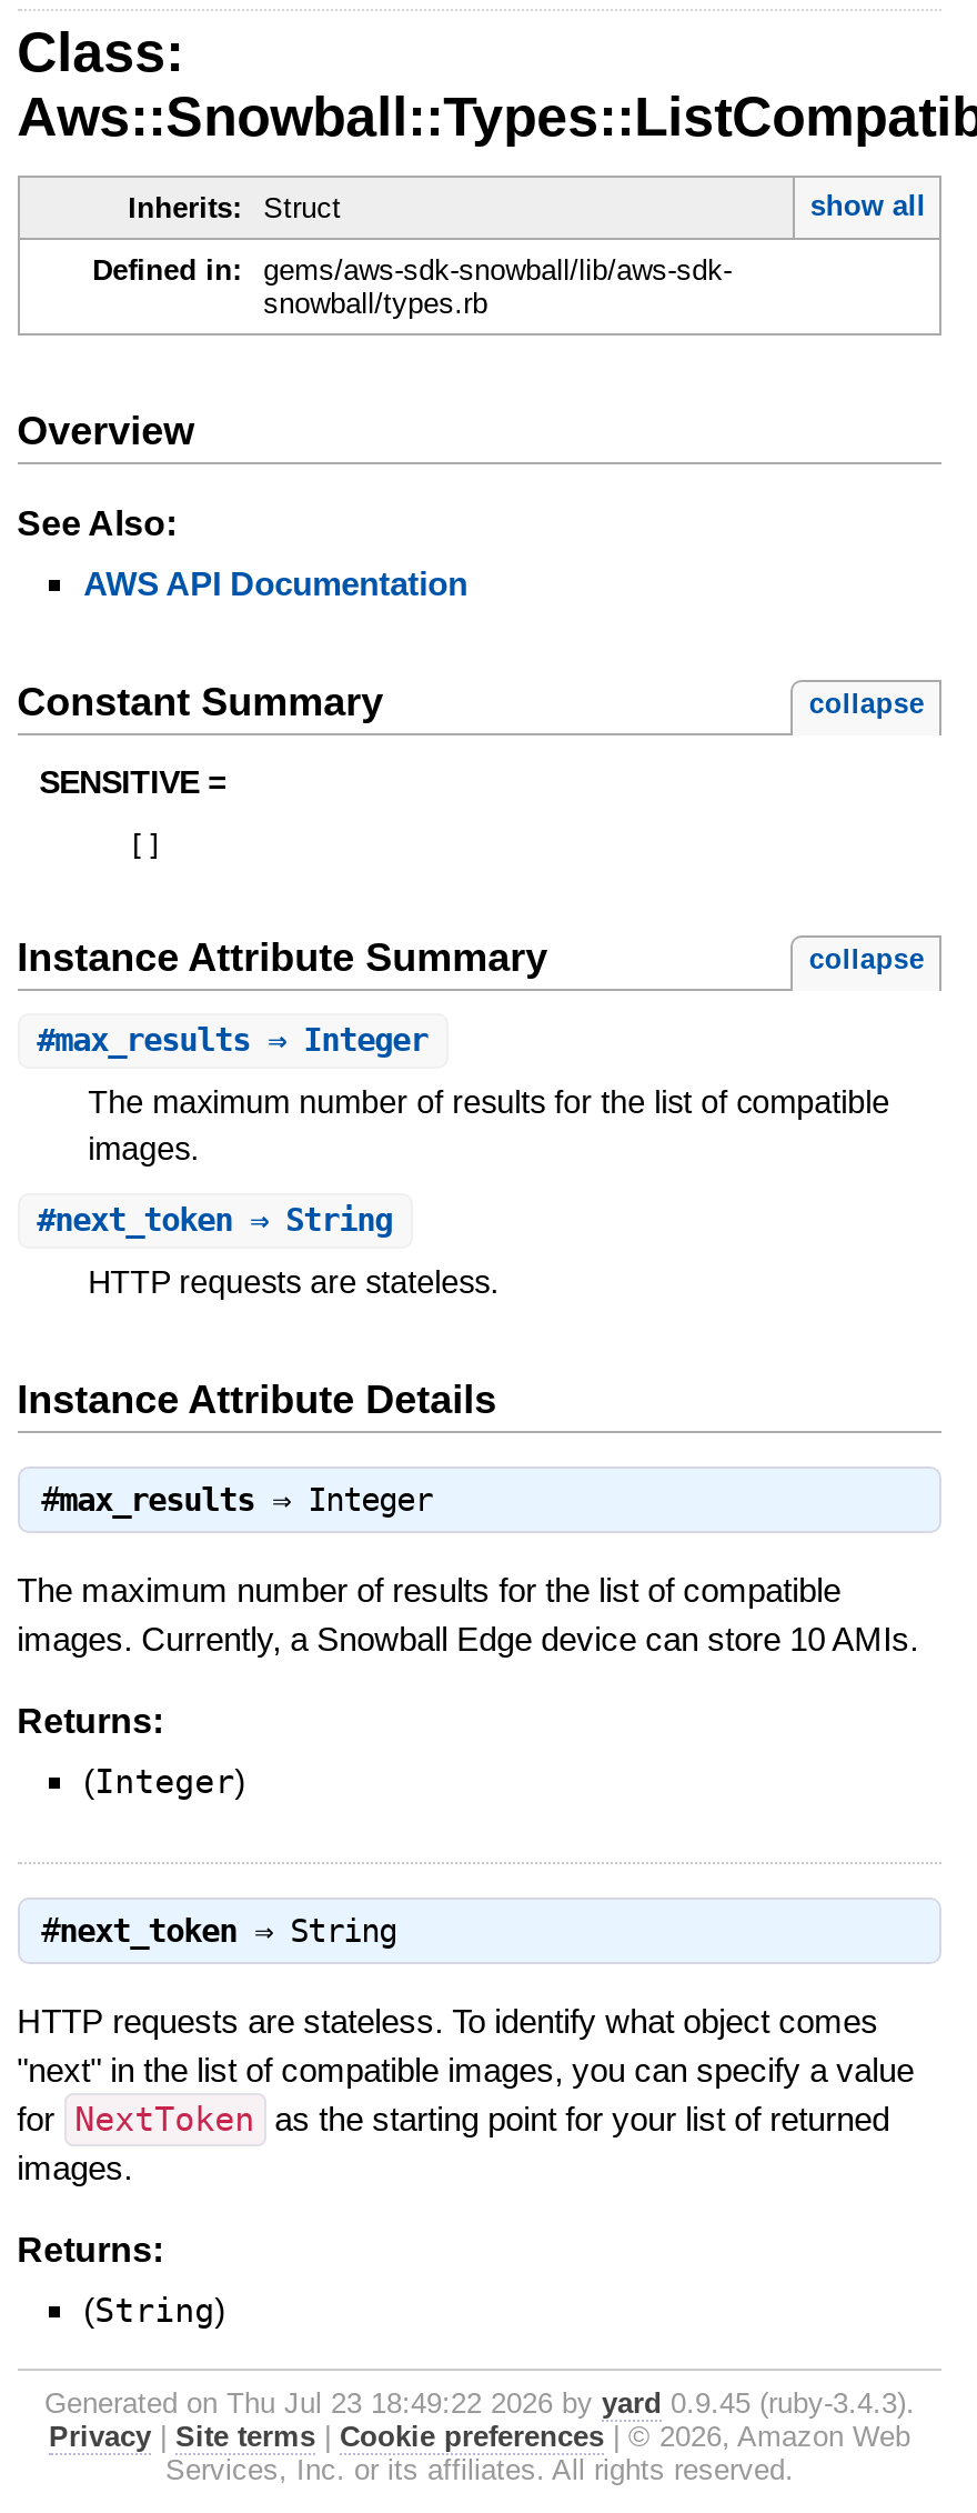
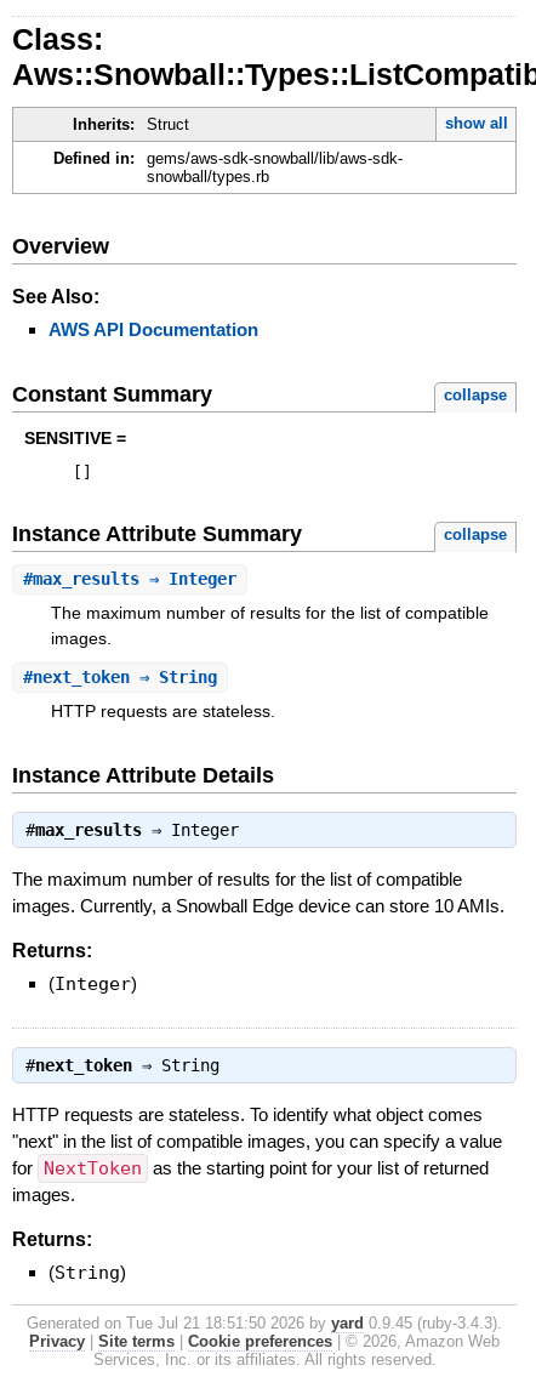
[44,2387,915,2421] Generated on Thu Jul 23 18:49:22 2026 by yard 0.9.45 (ruby-3.4.3). -> [27,1314,502,1333] Generated on Tue Jul 21 18:51:50 2026 by yard 0.9.45 (ruby-3.4.3).

